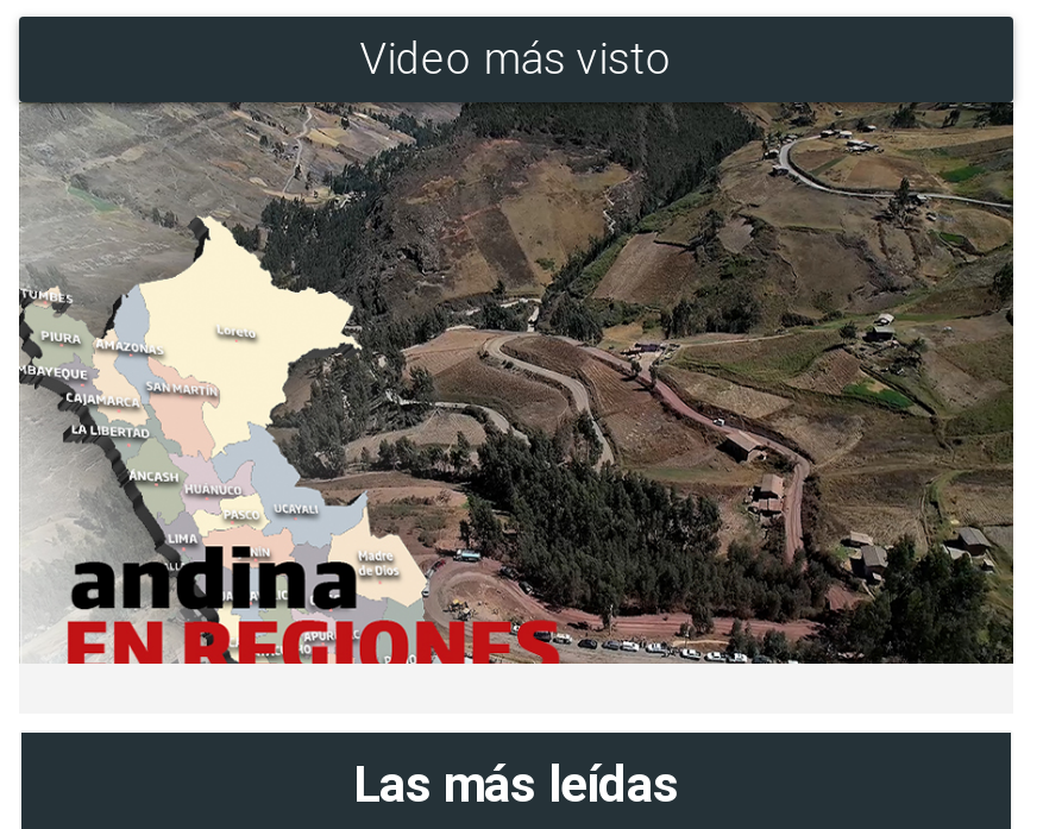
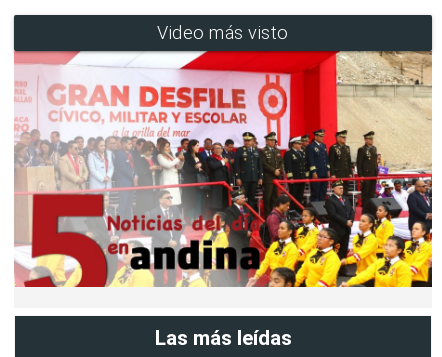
[17,102,1016,666] [image] -> [14,50,433,288] [image]

